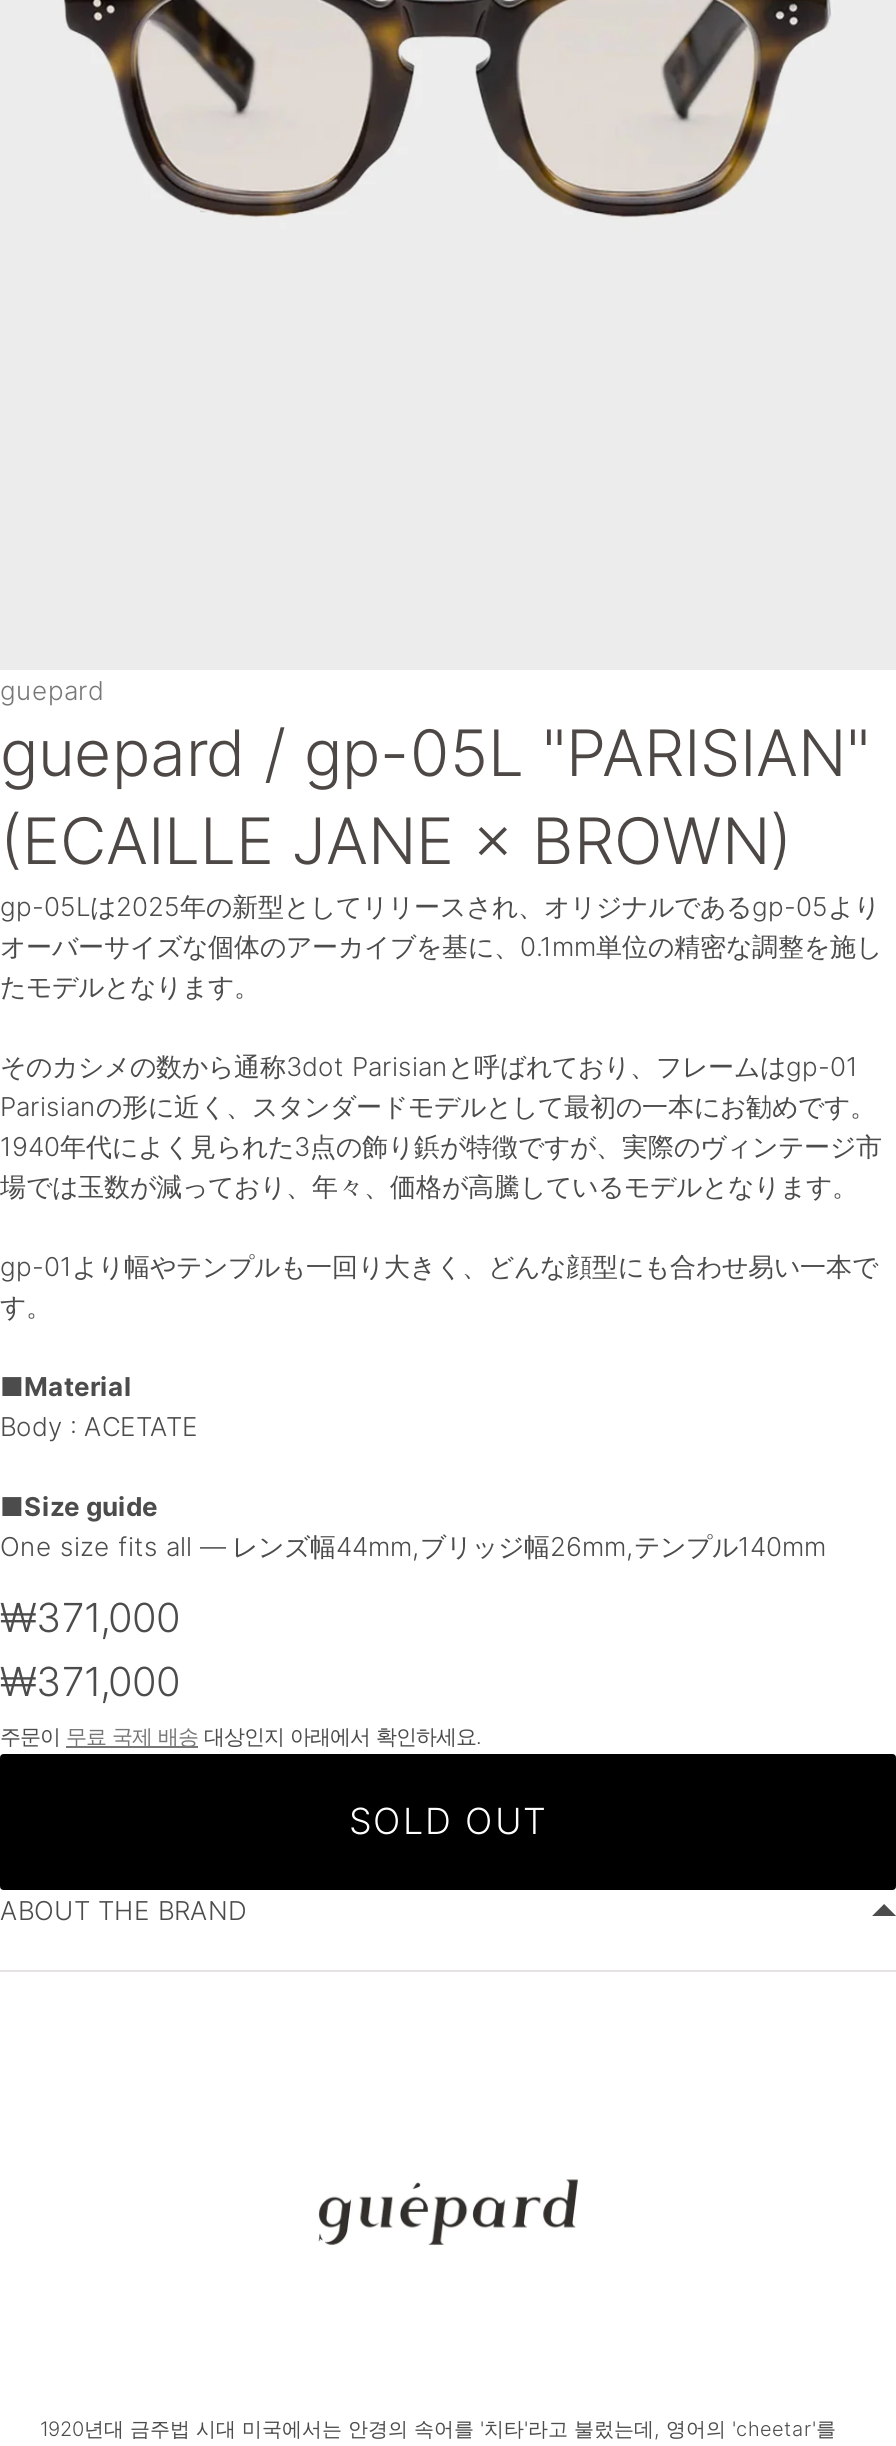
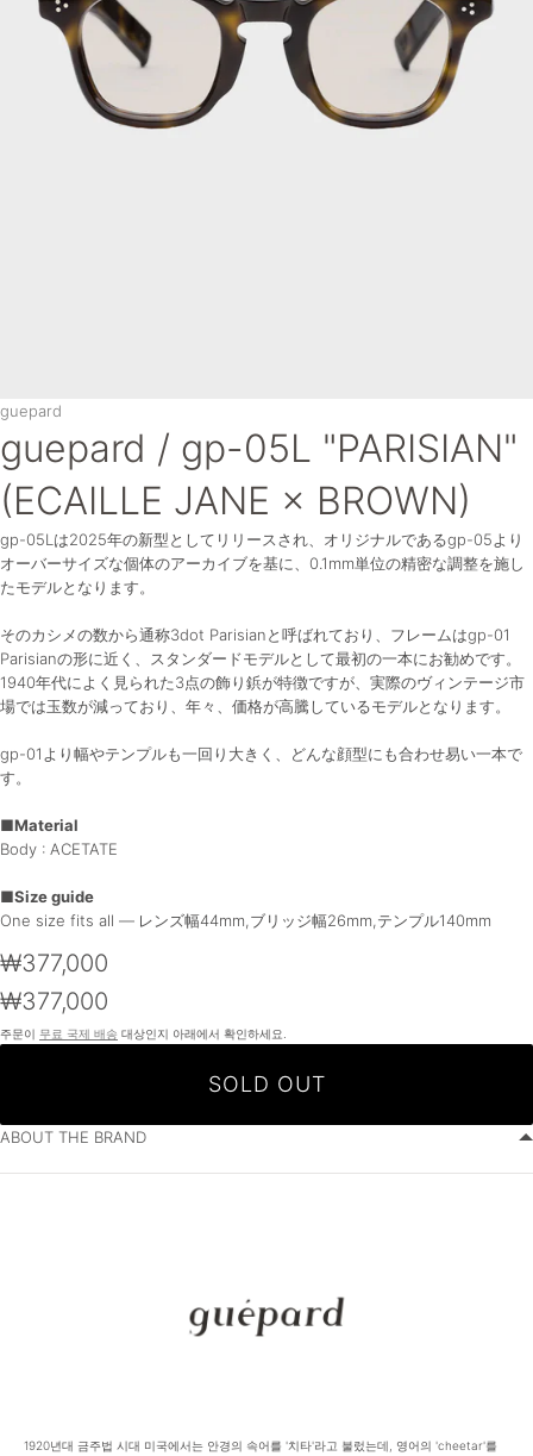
[0,1595,180,1643] ₩371,000 -> [0,949,108,978] ₩377,000
[0,1659,180,1707] ₩371,000 -> [0,987,108,1016] ₩377,000

